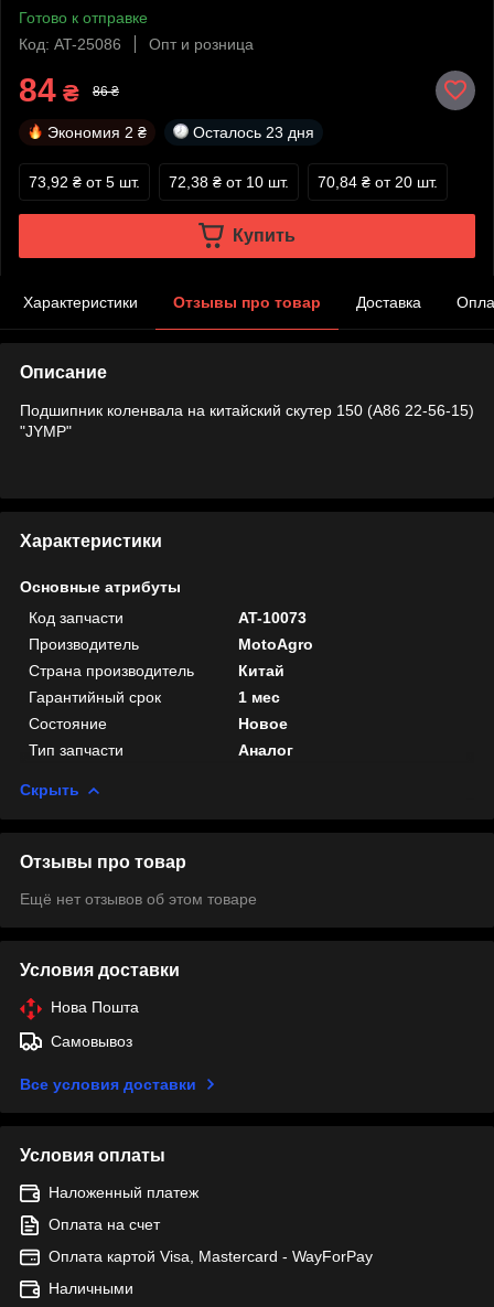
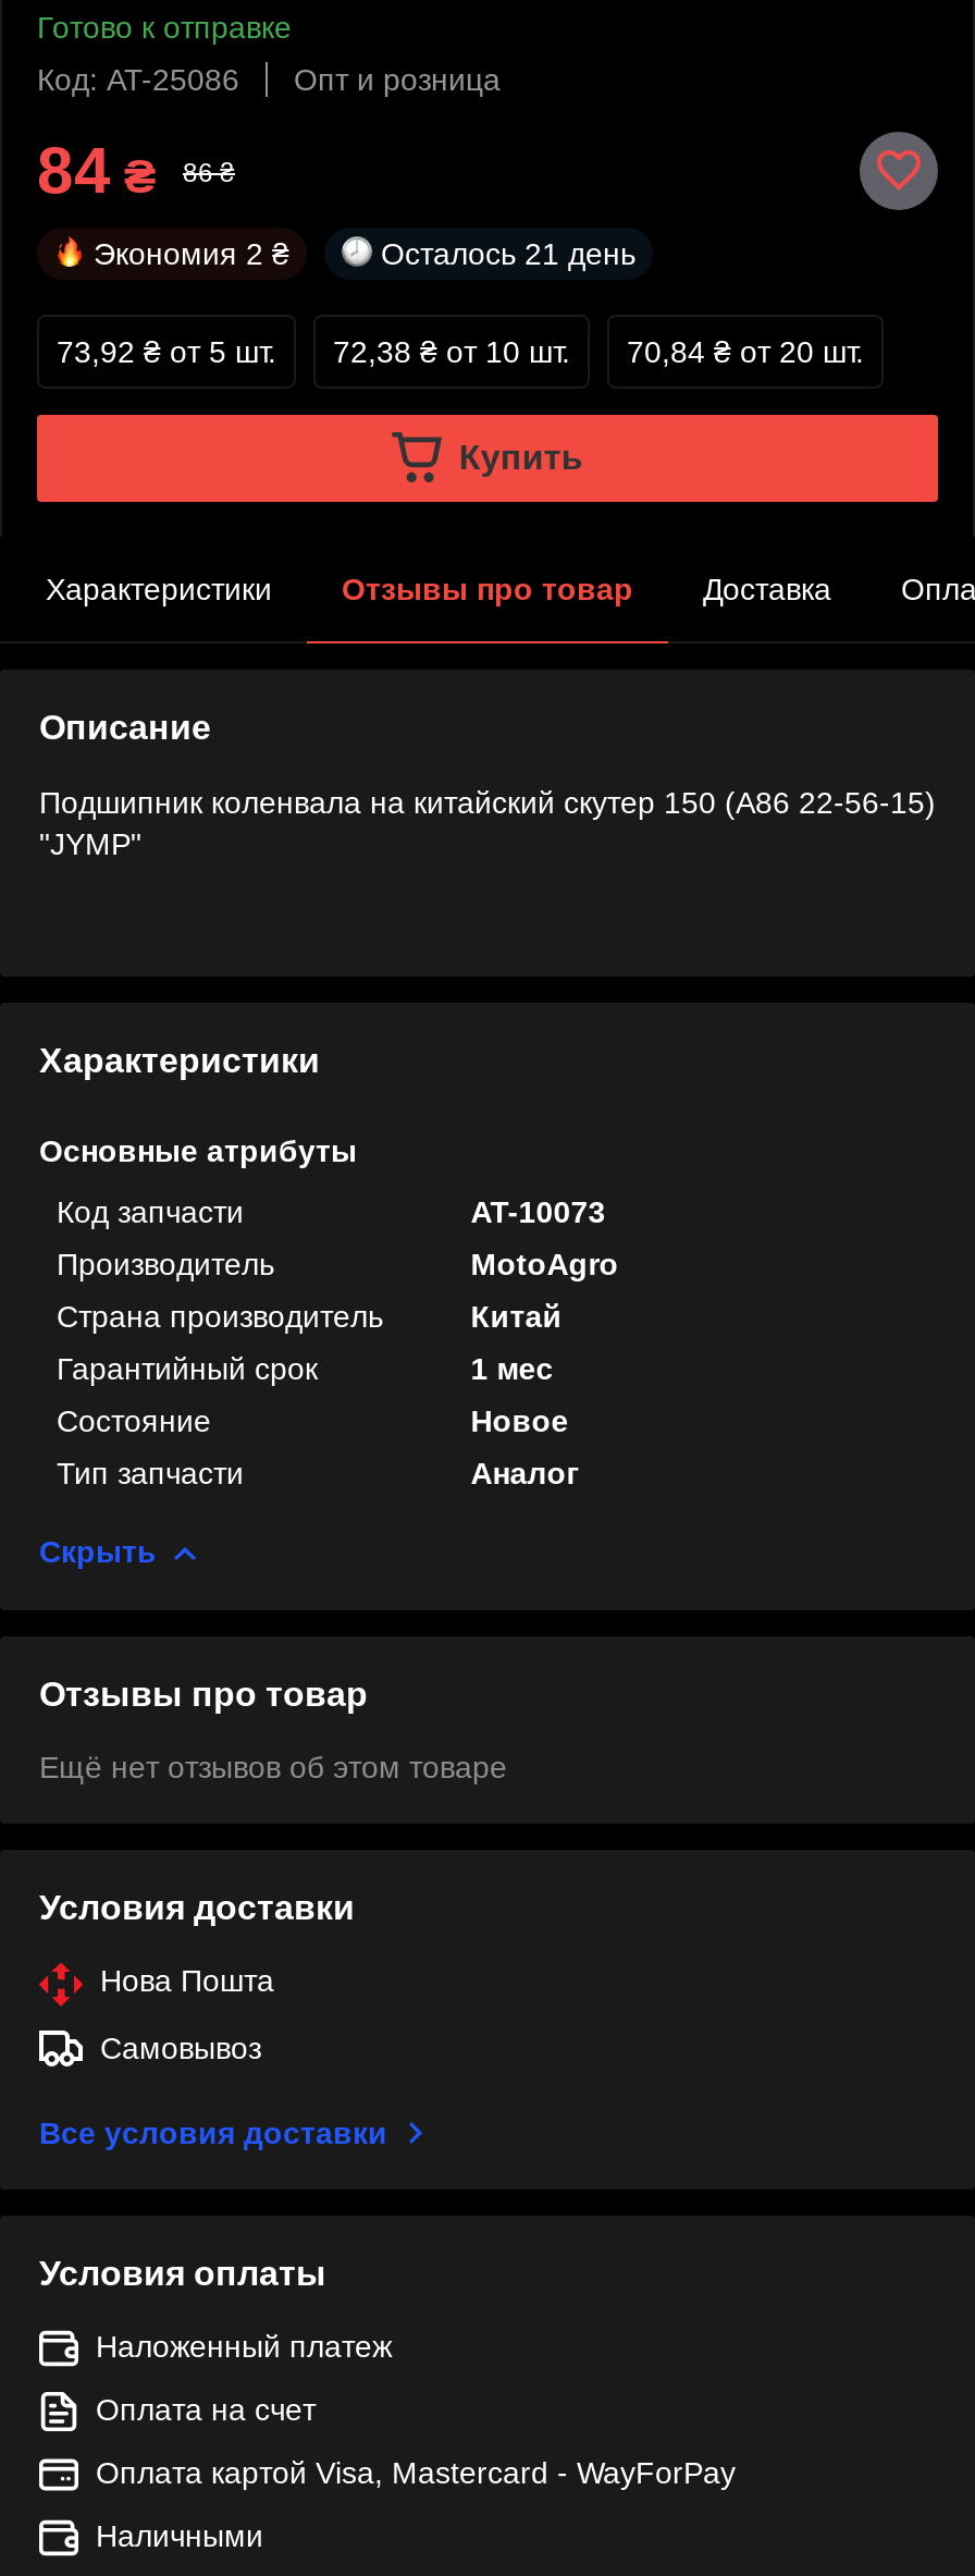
[193,123,314,141] Осталось 23 дня -> [381,236,635,271] Осталось 21 день

